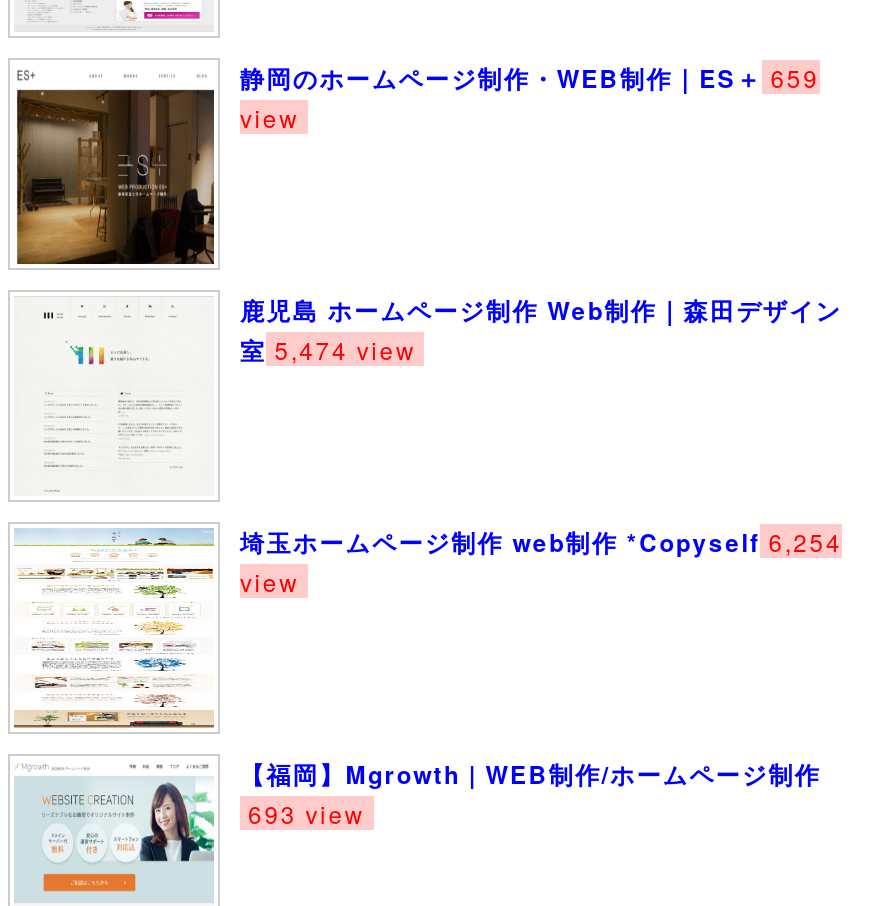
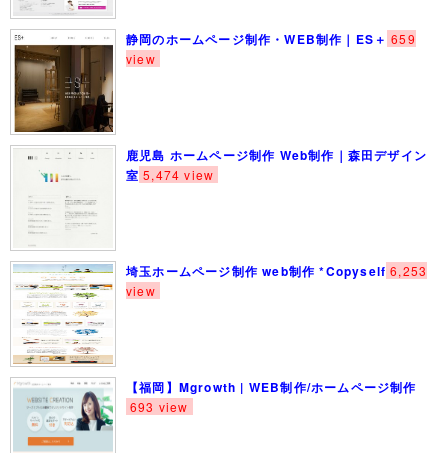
[240,524,842,560] 埼玉ホームページ制作 web制作 *Copyself 6,254 -> [126,262,427,280] 埼玉ホームページ制作 web制作 *Copyself 6,253

